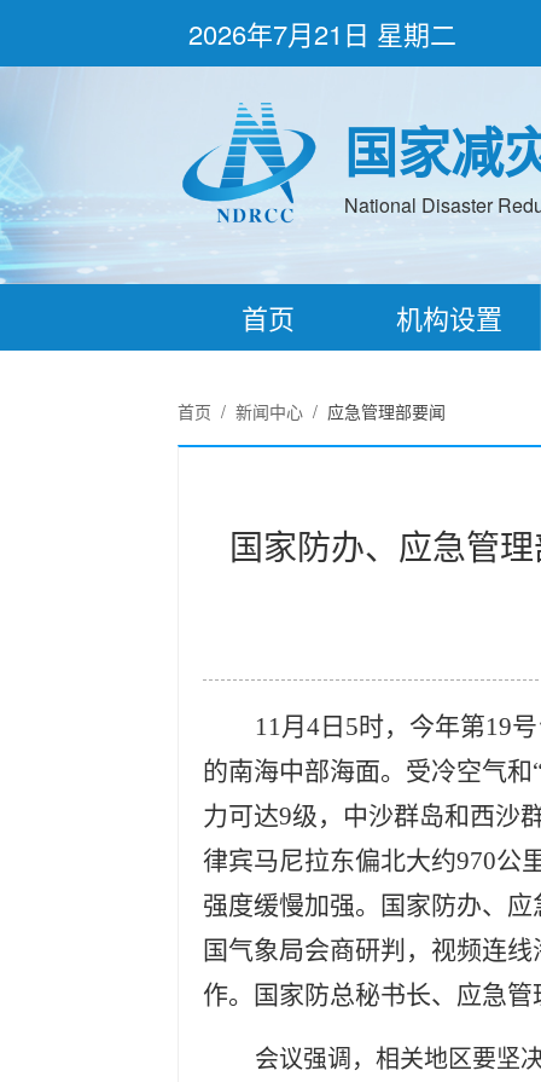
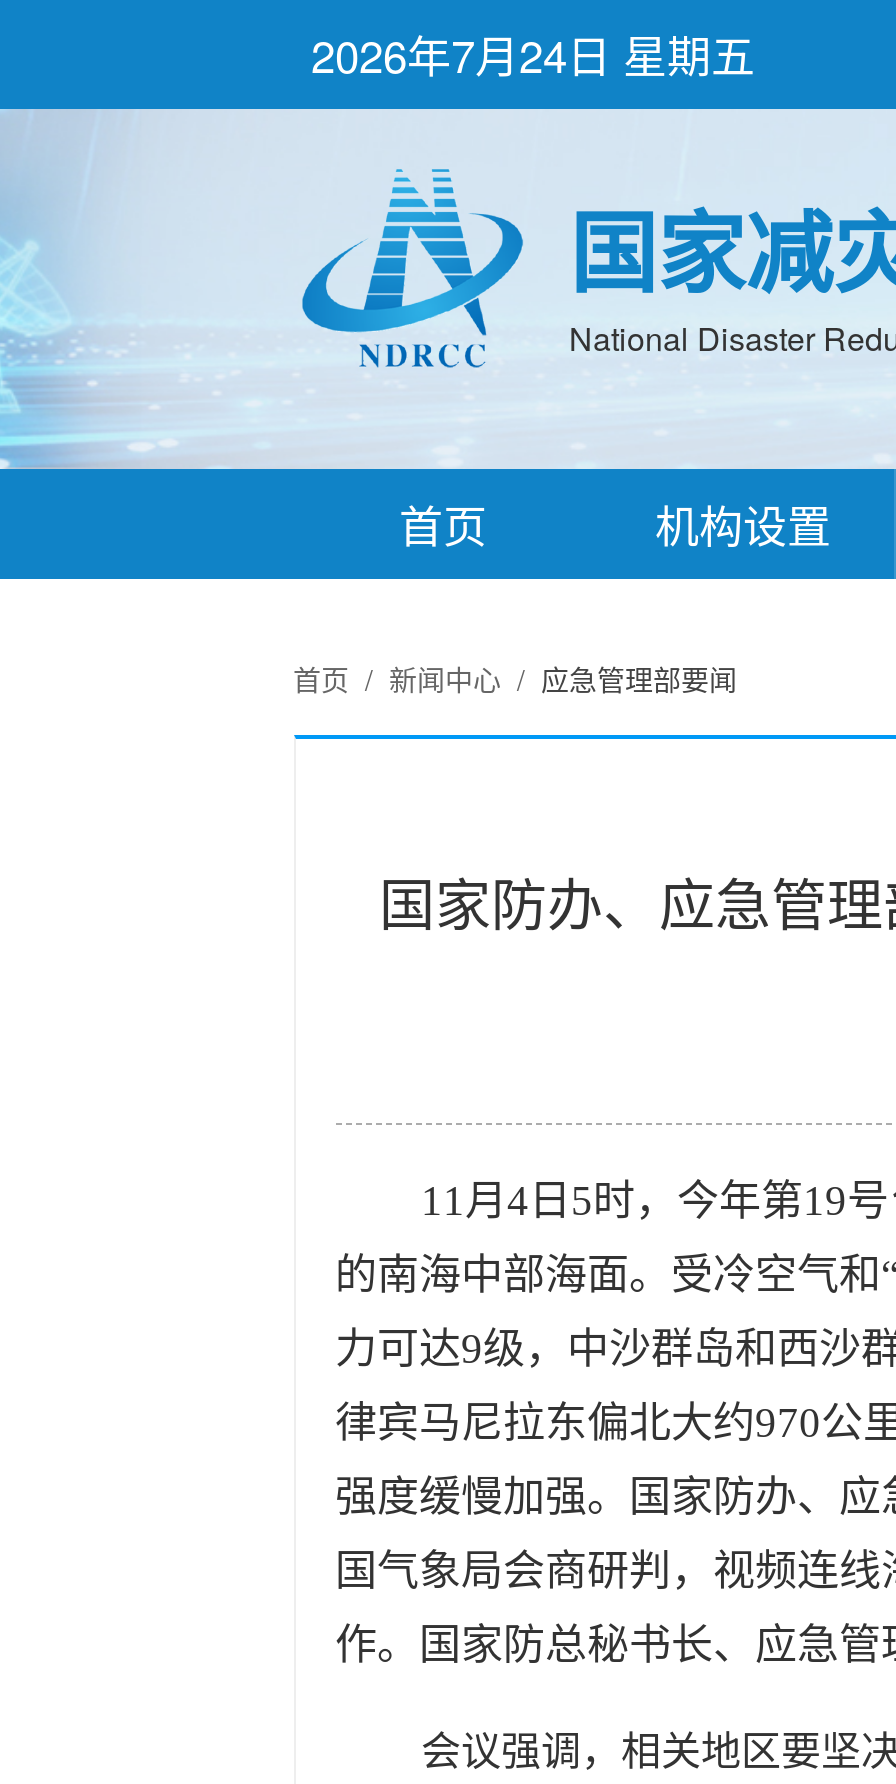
[188,15,456,52] 2026年7月21日 星期二 -> [311,23,755,85] 2026年7月24日 星期五

